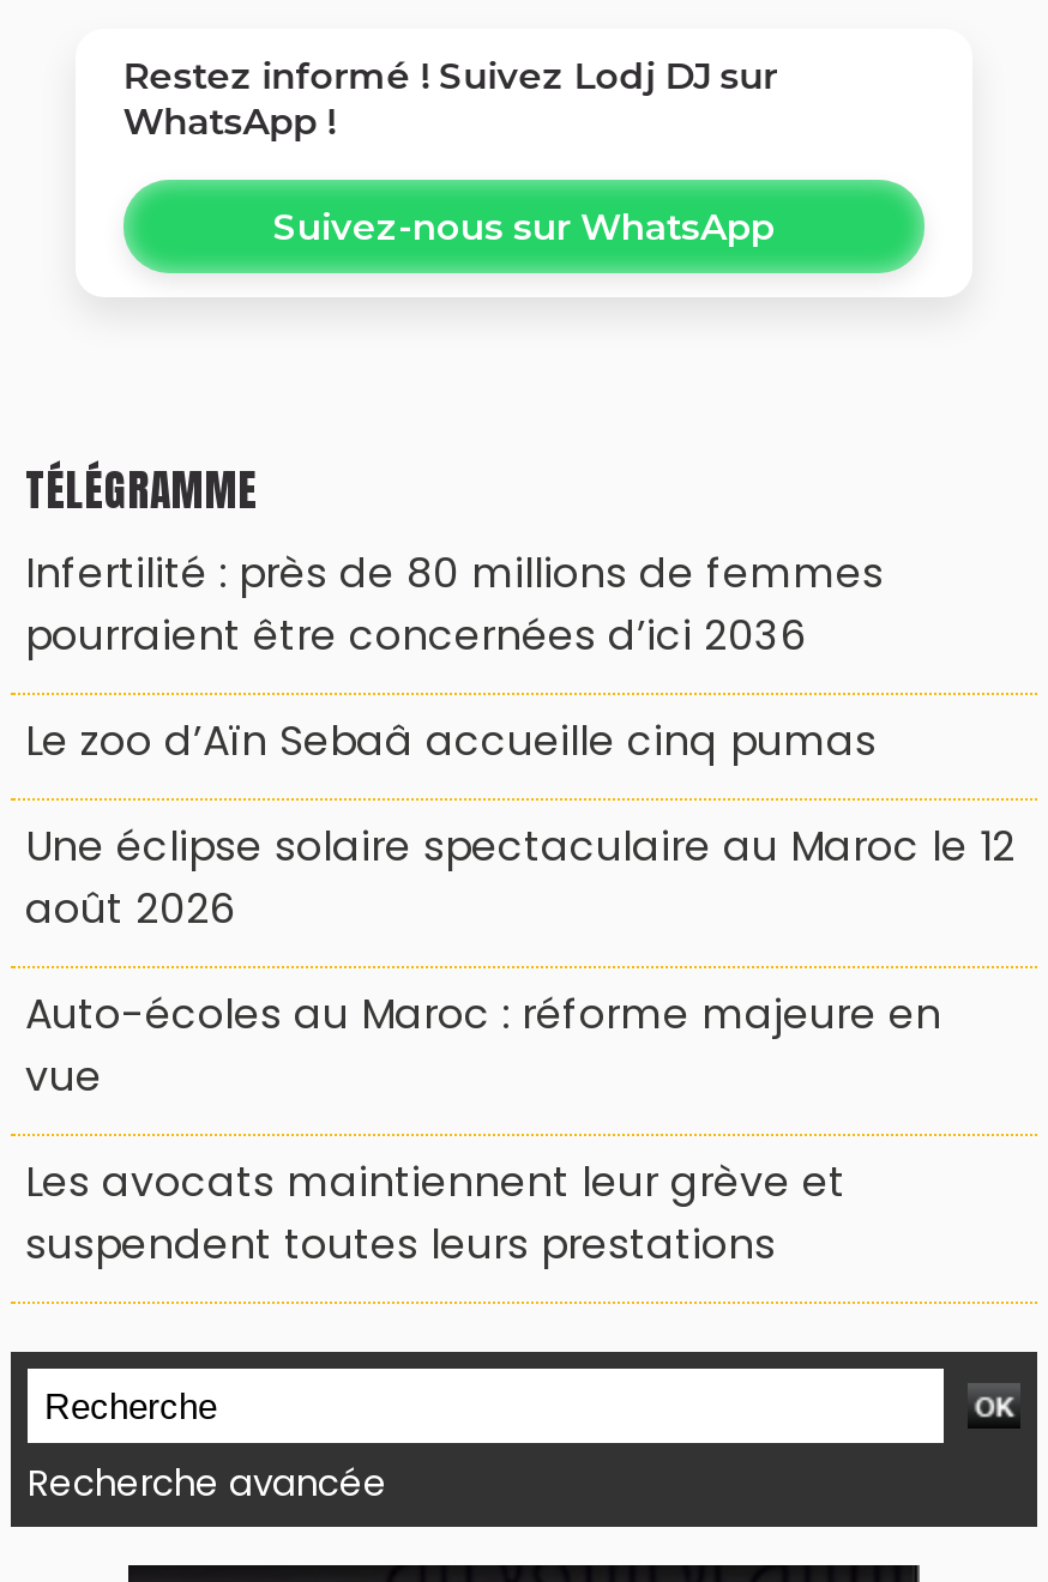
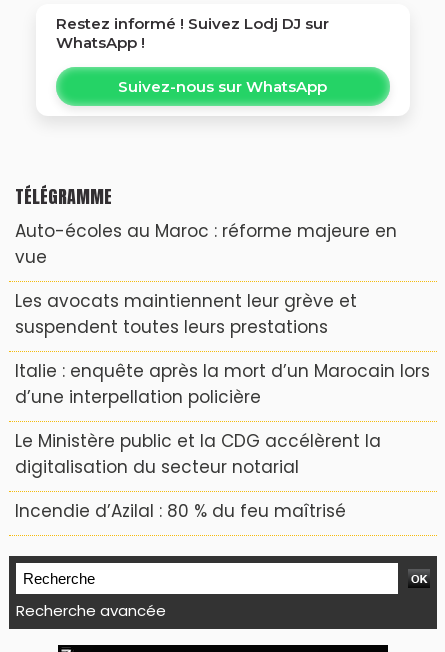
[25,544,1016,937] Infertilité : près de 80 millions de femmes | pourraient être concernées d’ici 2036 | Le zoo d’Aïn Sebaâ accueille cinq pumas | Une éclipse solaire spectaculaire au Maroc le 12 | août 2026 -> none
moved [25,985,941,1273] -> [15,219,397,339]: Auto-écoles au Maroc : réforme majeure en | vue | Les avocats maintiennent leur grève et | suspendent toutes leurs prestations
none -> [15,359,430,523] Italie : enquête après la mort d’un Marocain lors | d’une interpellation policière | Le Ministère public et la CDG accélèrent la | digitalisation du secteur notarial | Incendie d’Azilal : 80 % du feu maîtrisé

